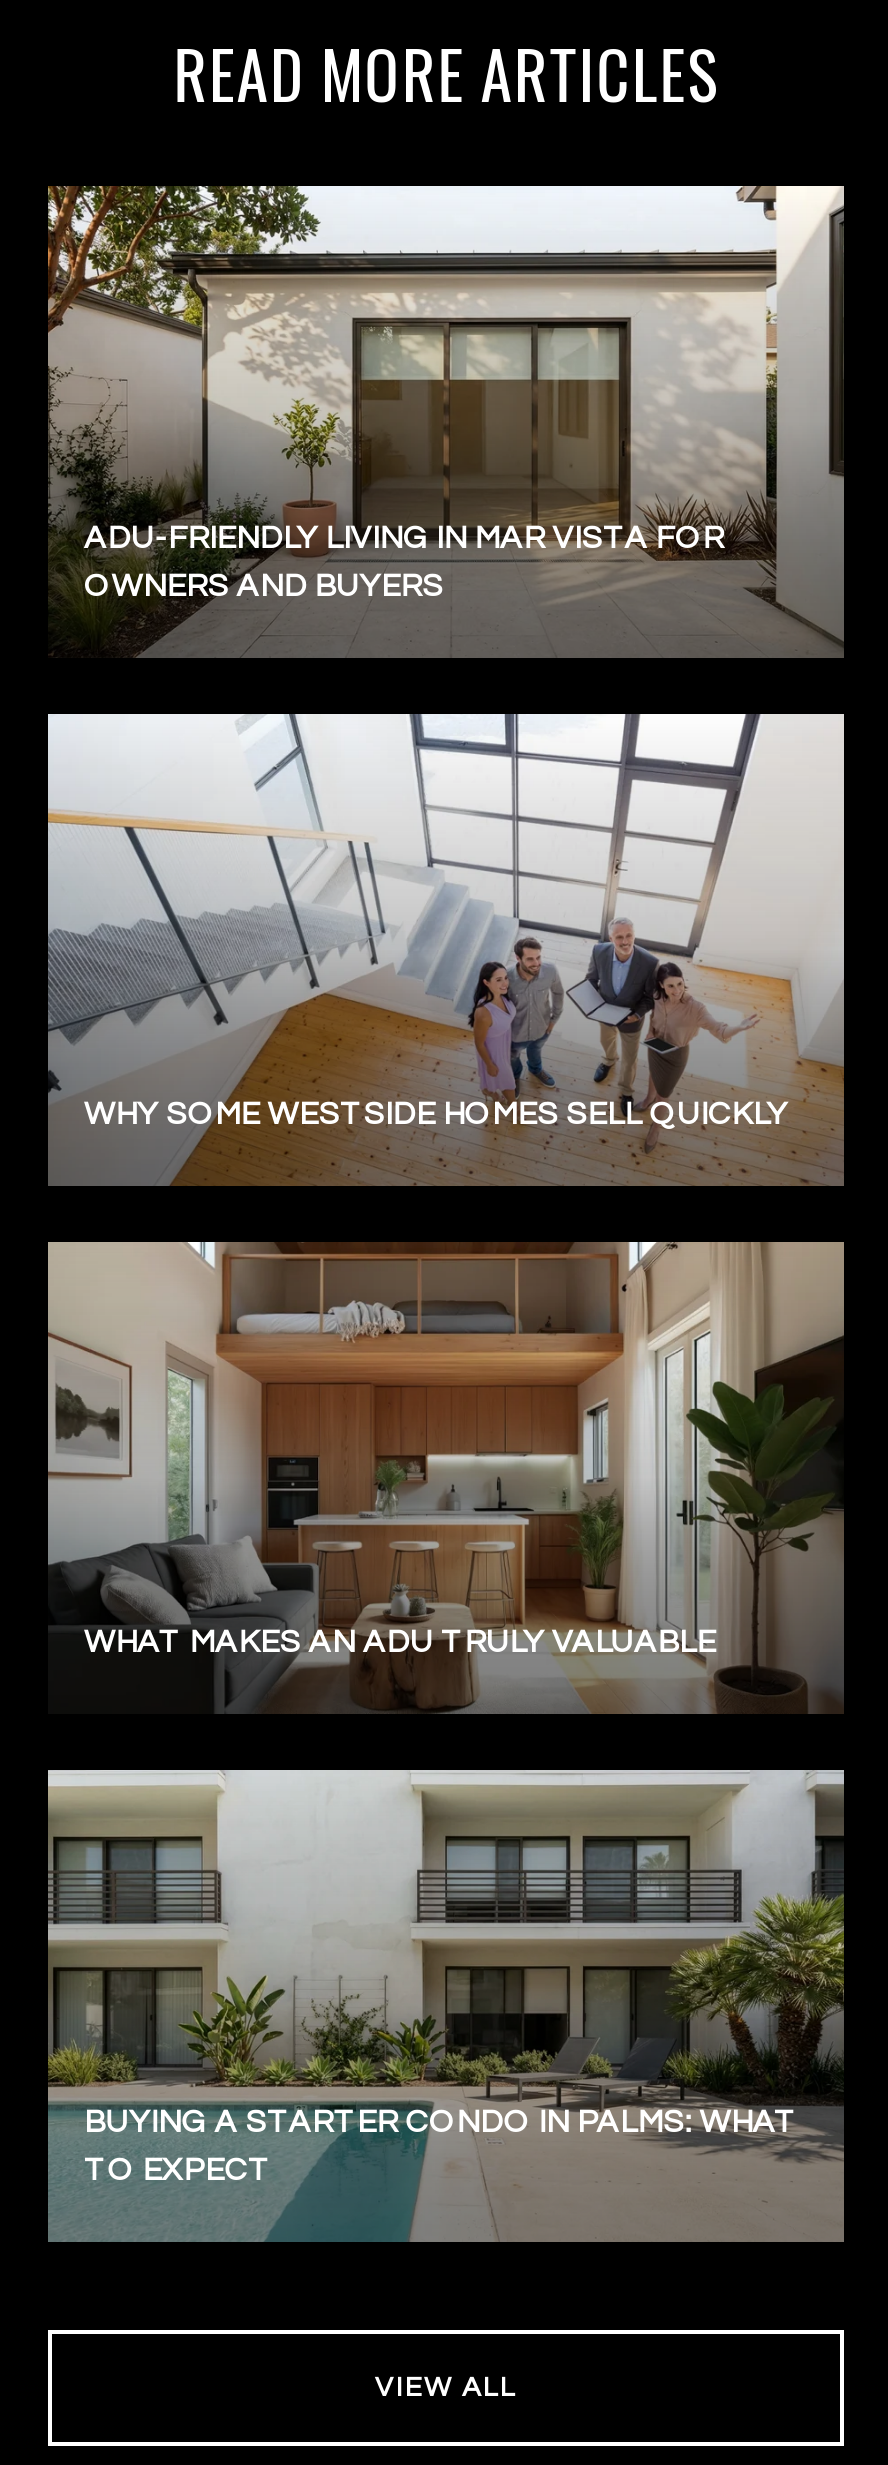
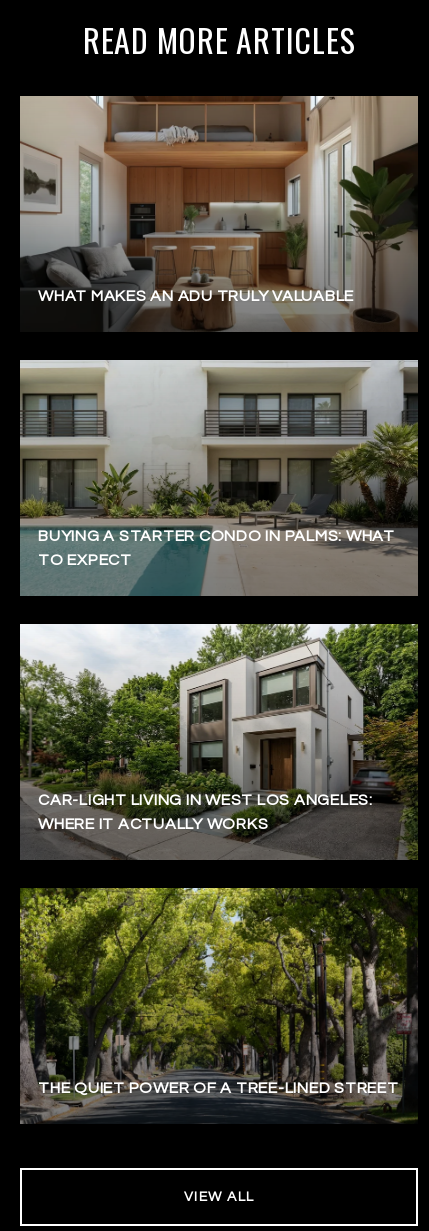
[46,184,844,658] [image] | ADU-FRIENDLY LIVING IN MAR VISTA FOR | OWNERS AND BUYERS -> none
[46,714,846,1186] [image] | WHY SOME WESTSIDE HOMES SELL QUICKLY -> none
moved [46,1238,846,2186] -> [19,94,419,568]: [image] | WHAT MAKES AN ADU TRULY VALUABLE | BUYING A STARTER CONDO IN PALMS: WHAT | TO EXPECT
moved [50,2146,398,2242] -> [21,548,195,596]: [image]
none -> [19,623,418,860] [image] | CAR-LIGHT LIVING IN WEST LOS ANGELES: | WHERE IT ACTUALLY WORKS
none -> [20,887,418,1123] [image] | THE QUIET POWER OF A TREE-LINED STREET

